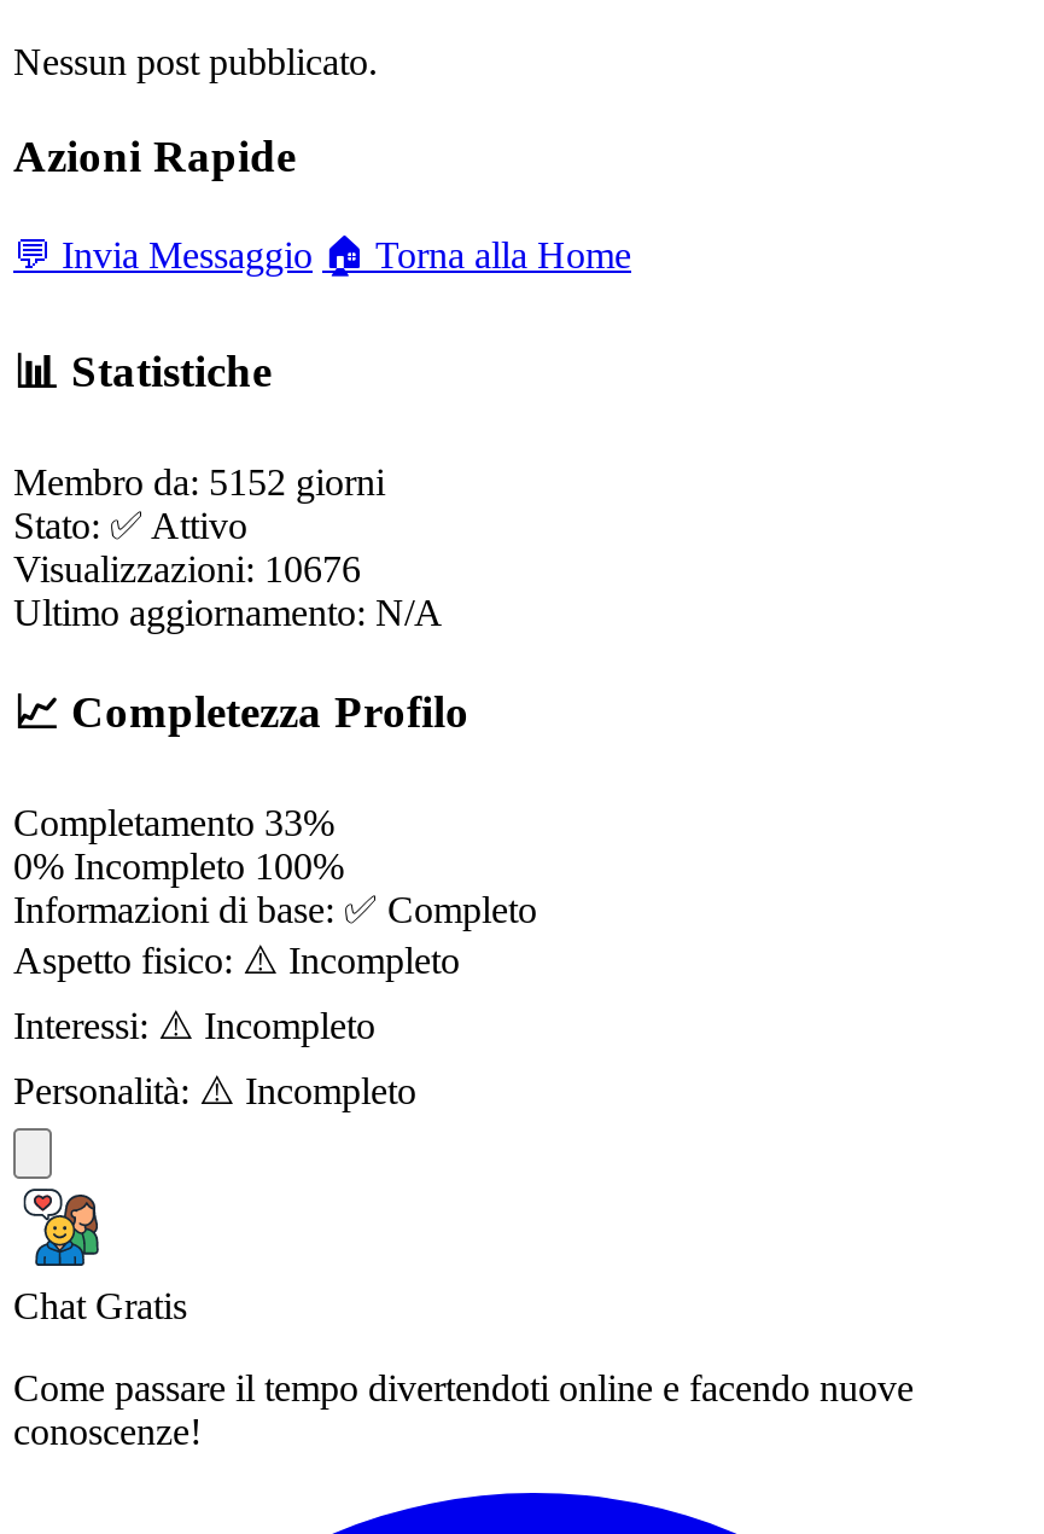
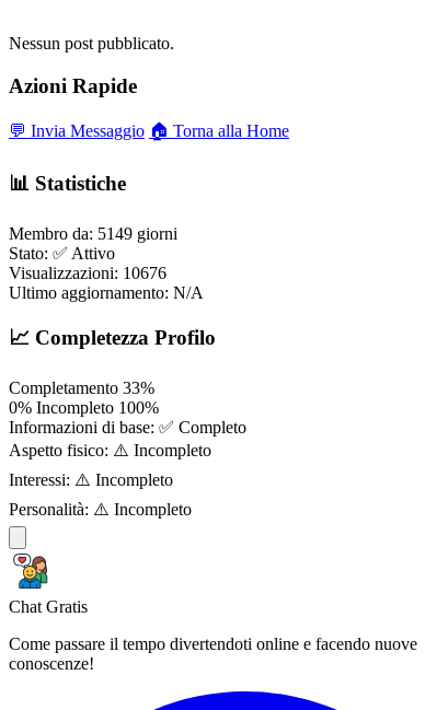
[13,461,385,502] Membro da: 5152 giorni -> [9,224,177,243] Membro da: 5149 giorni

